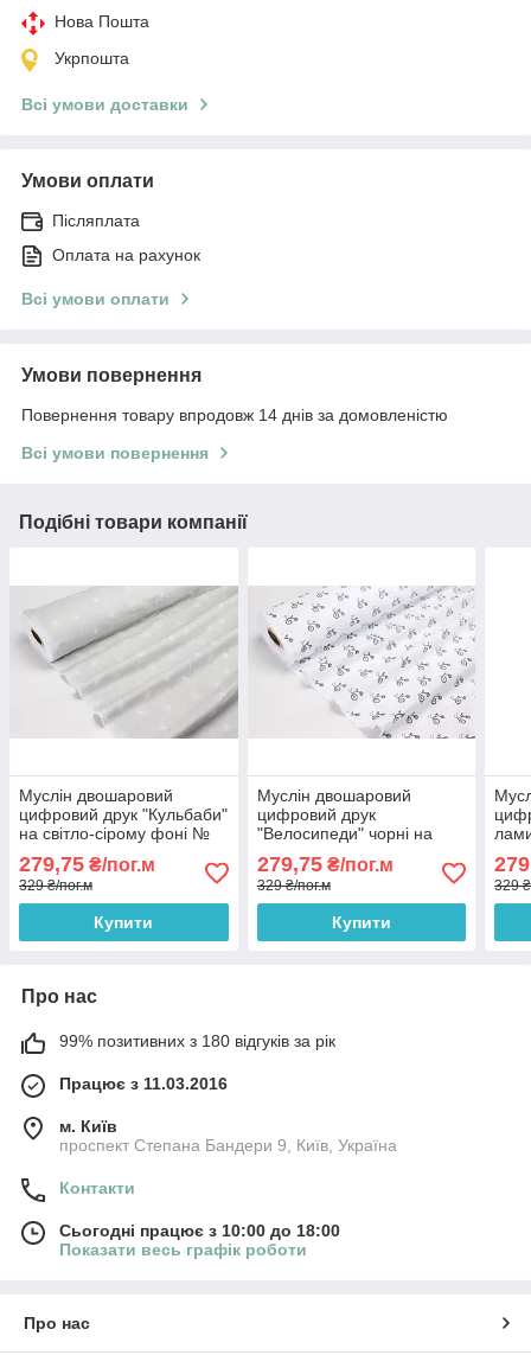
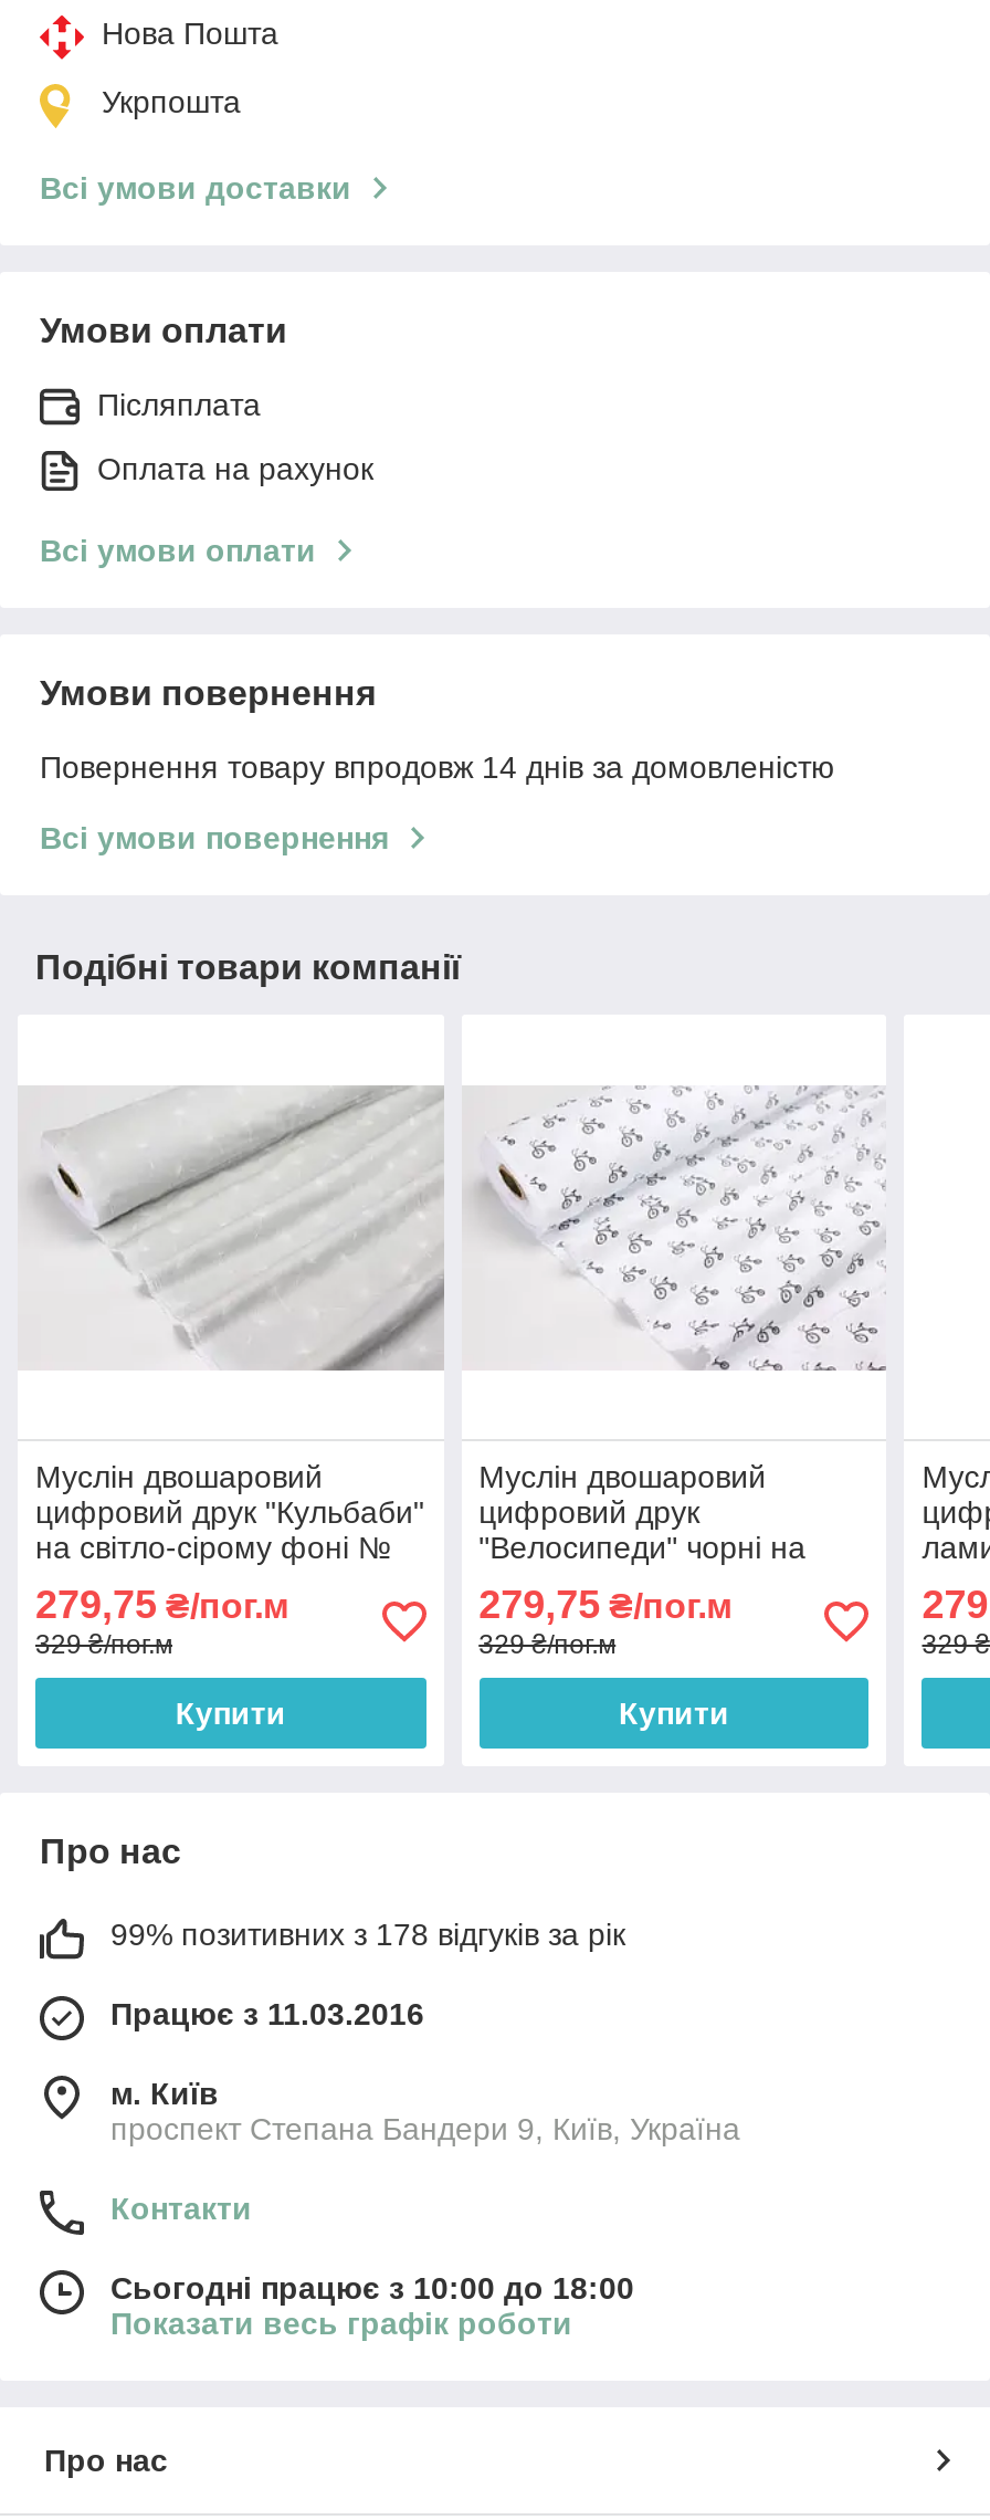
[59,1032,335,1051] 99% позитивних з 180 відгуків за рік -> [110,1917,625,1953] 99% позитивних з 178 відгуків за рік

